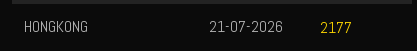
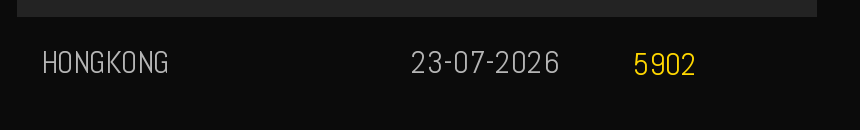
[209,17,283,37] 21-07-2026 -> [411,42,559,82] 23-07-2026
[320,17,352,37] 2177 -> [633,43,697,83] 5902

